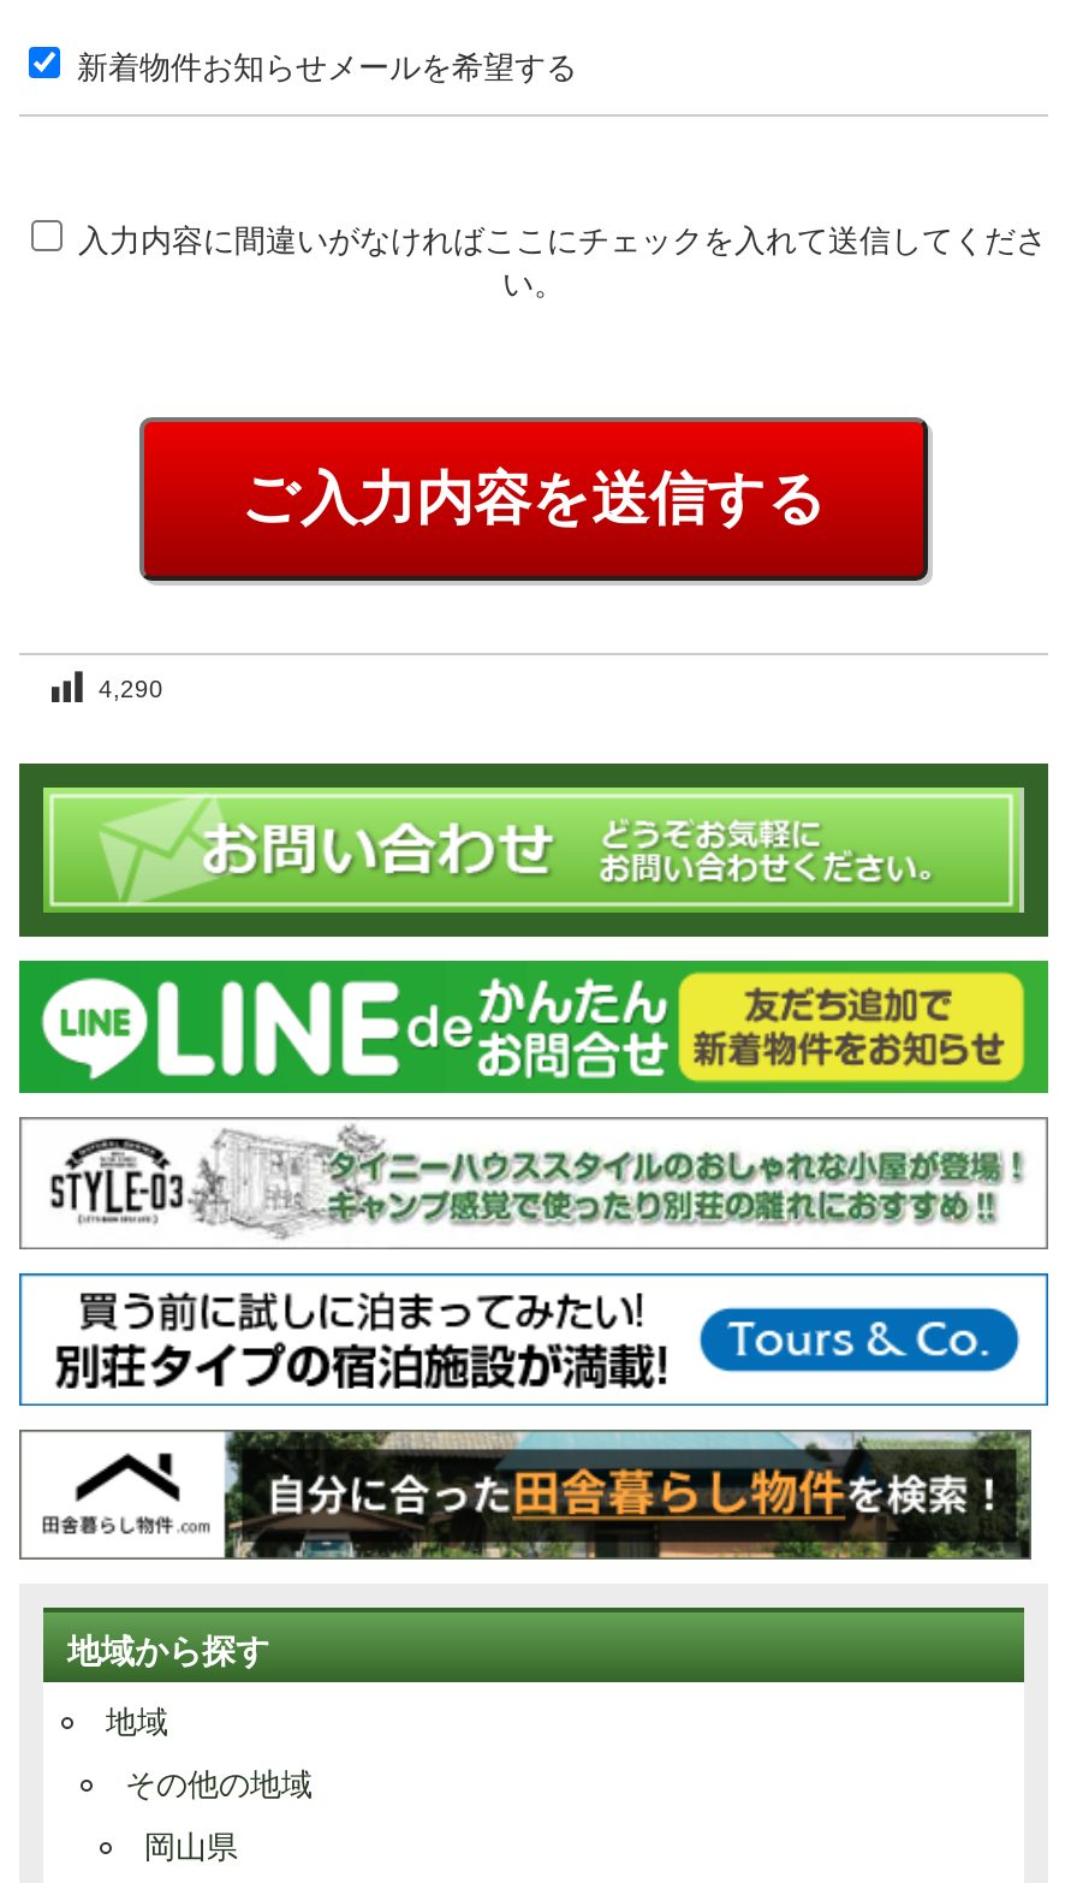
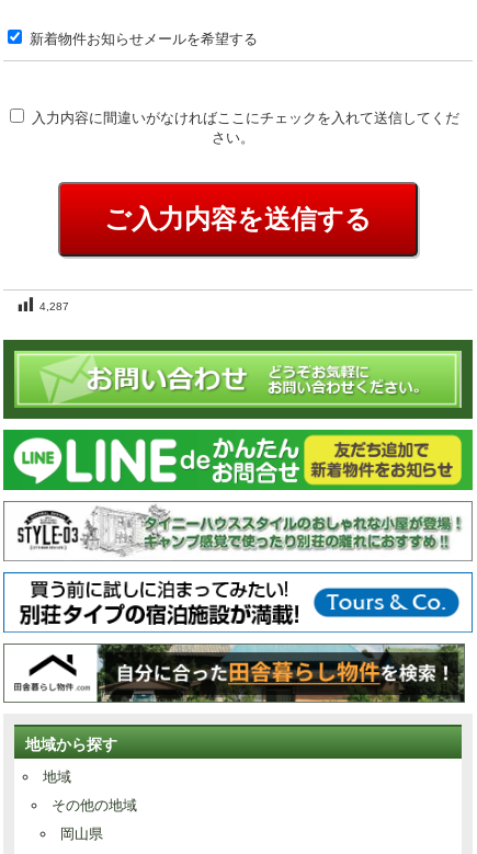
[99,675,163,702] 4,290 -> [39,300,69,312] 4,287

